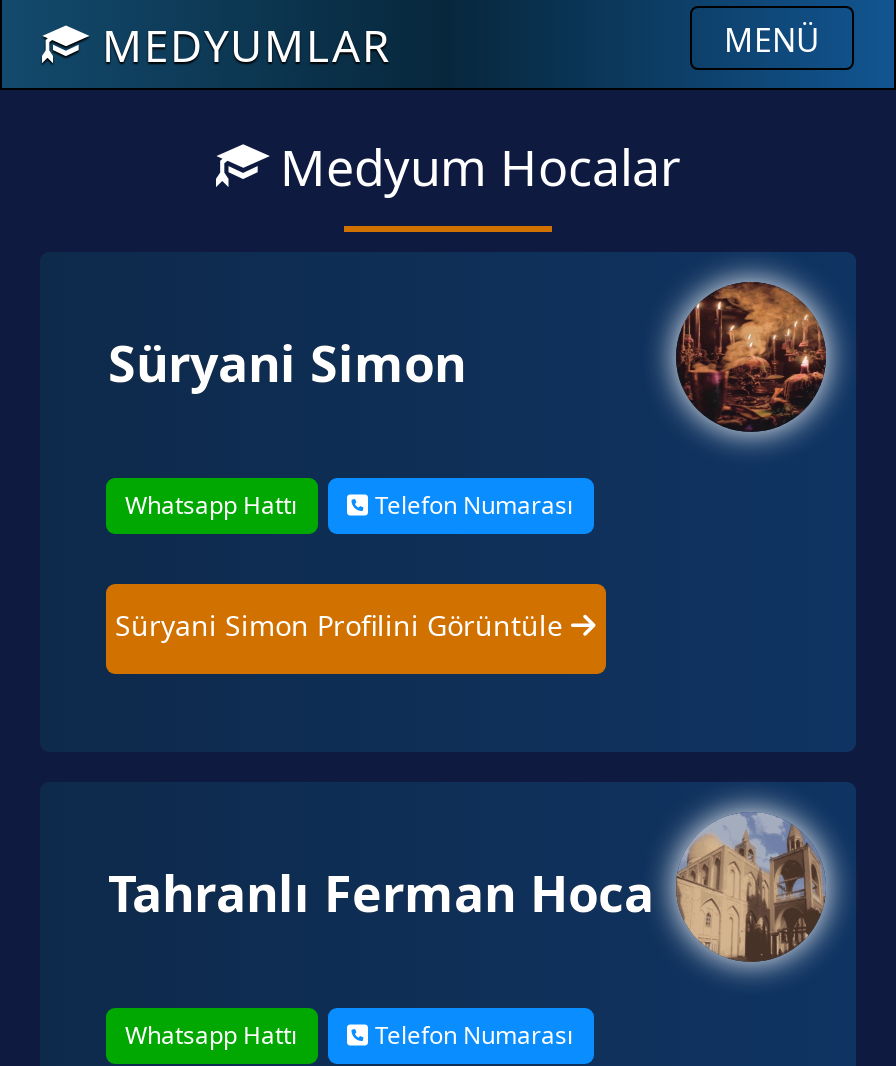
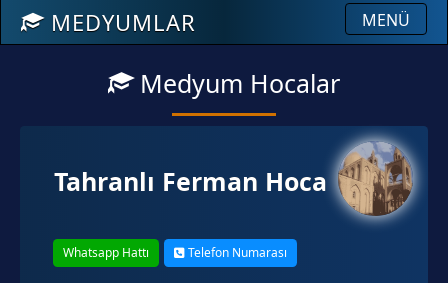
[676,280,828,432] [image] -> none
[108,327,573,643] Süryani Simon | Whatsapp Hattı | Telefon Numarası | Süryani Simon Profilini Görüntüle -> none

